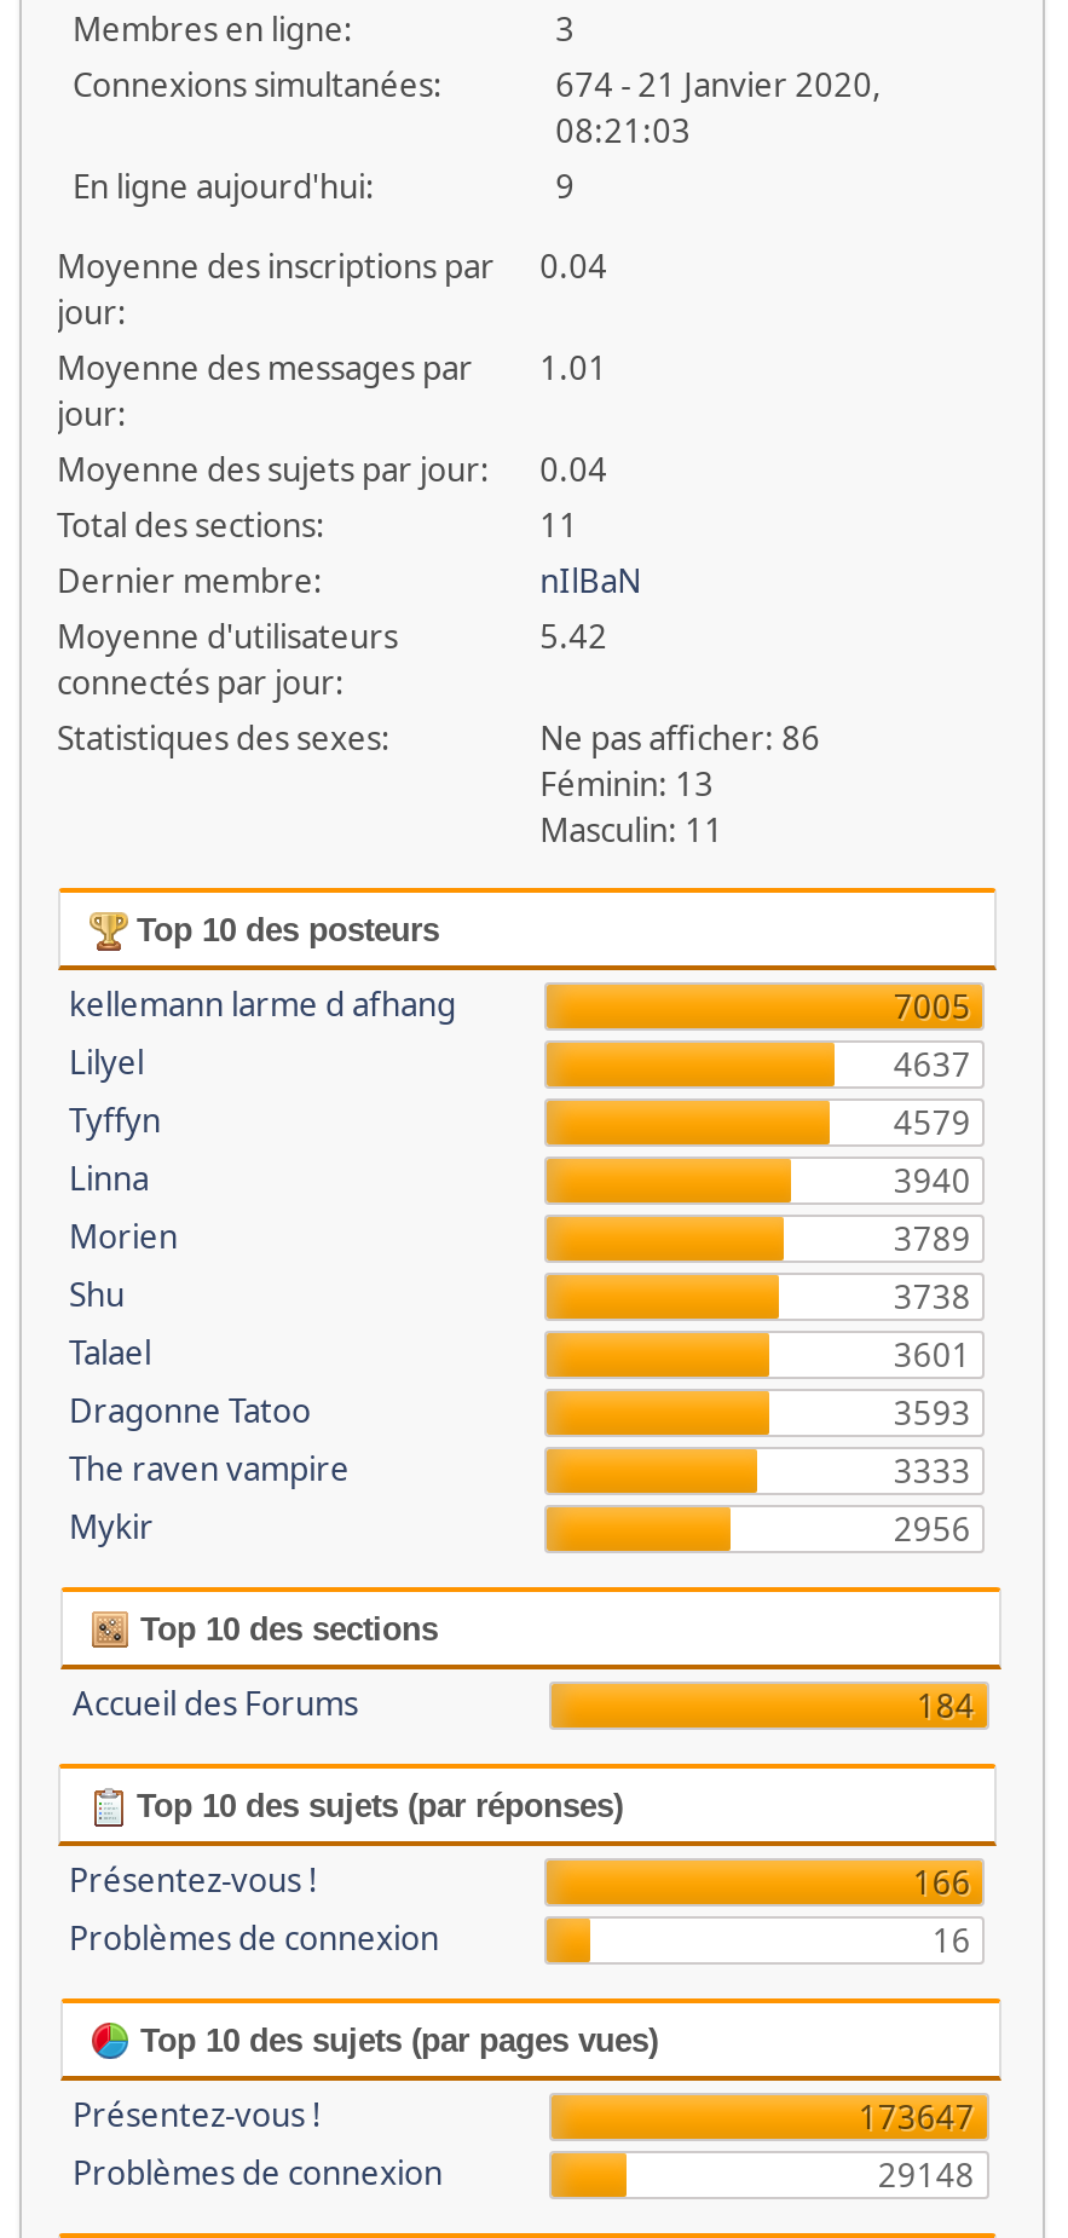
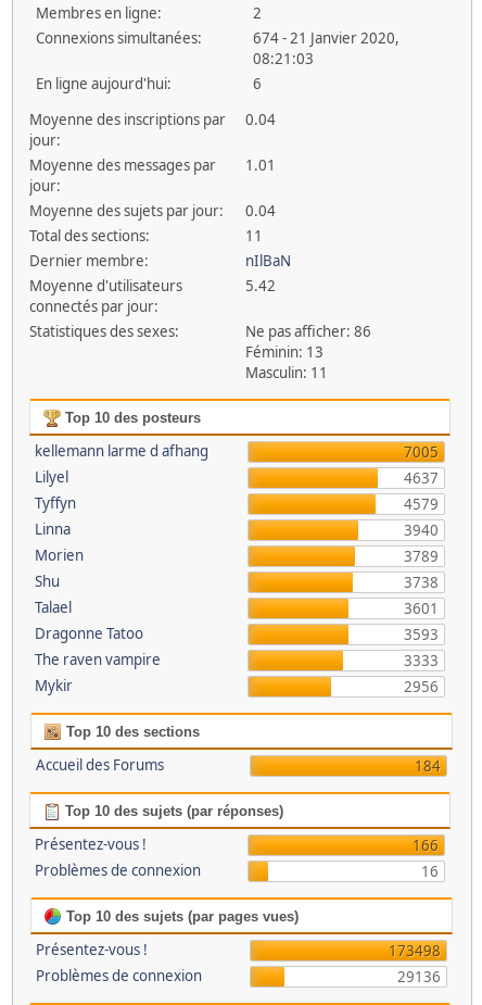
[555,7,575,51] 3 -> [253,3,261,23] 2
[555,165,575,208] 9 -> [253,74,261,93] 6
[858,2095,974,2139] 173647 -> [388,941,441,960] 173498
[878,2153,974,2197] 29148 -> [397,967,441,987] 29136

